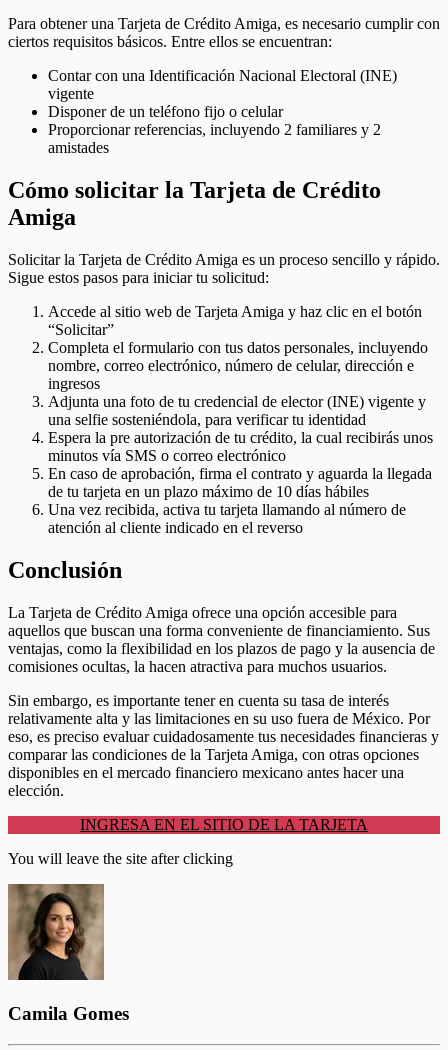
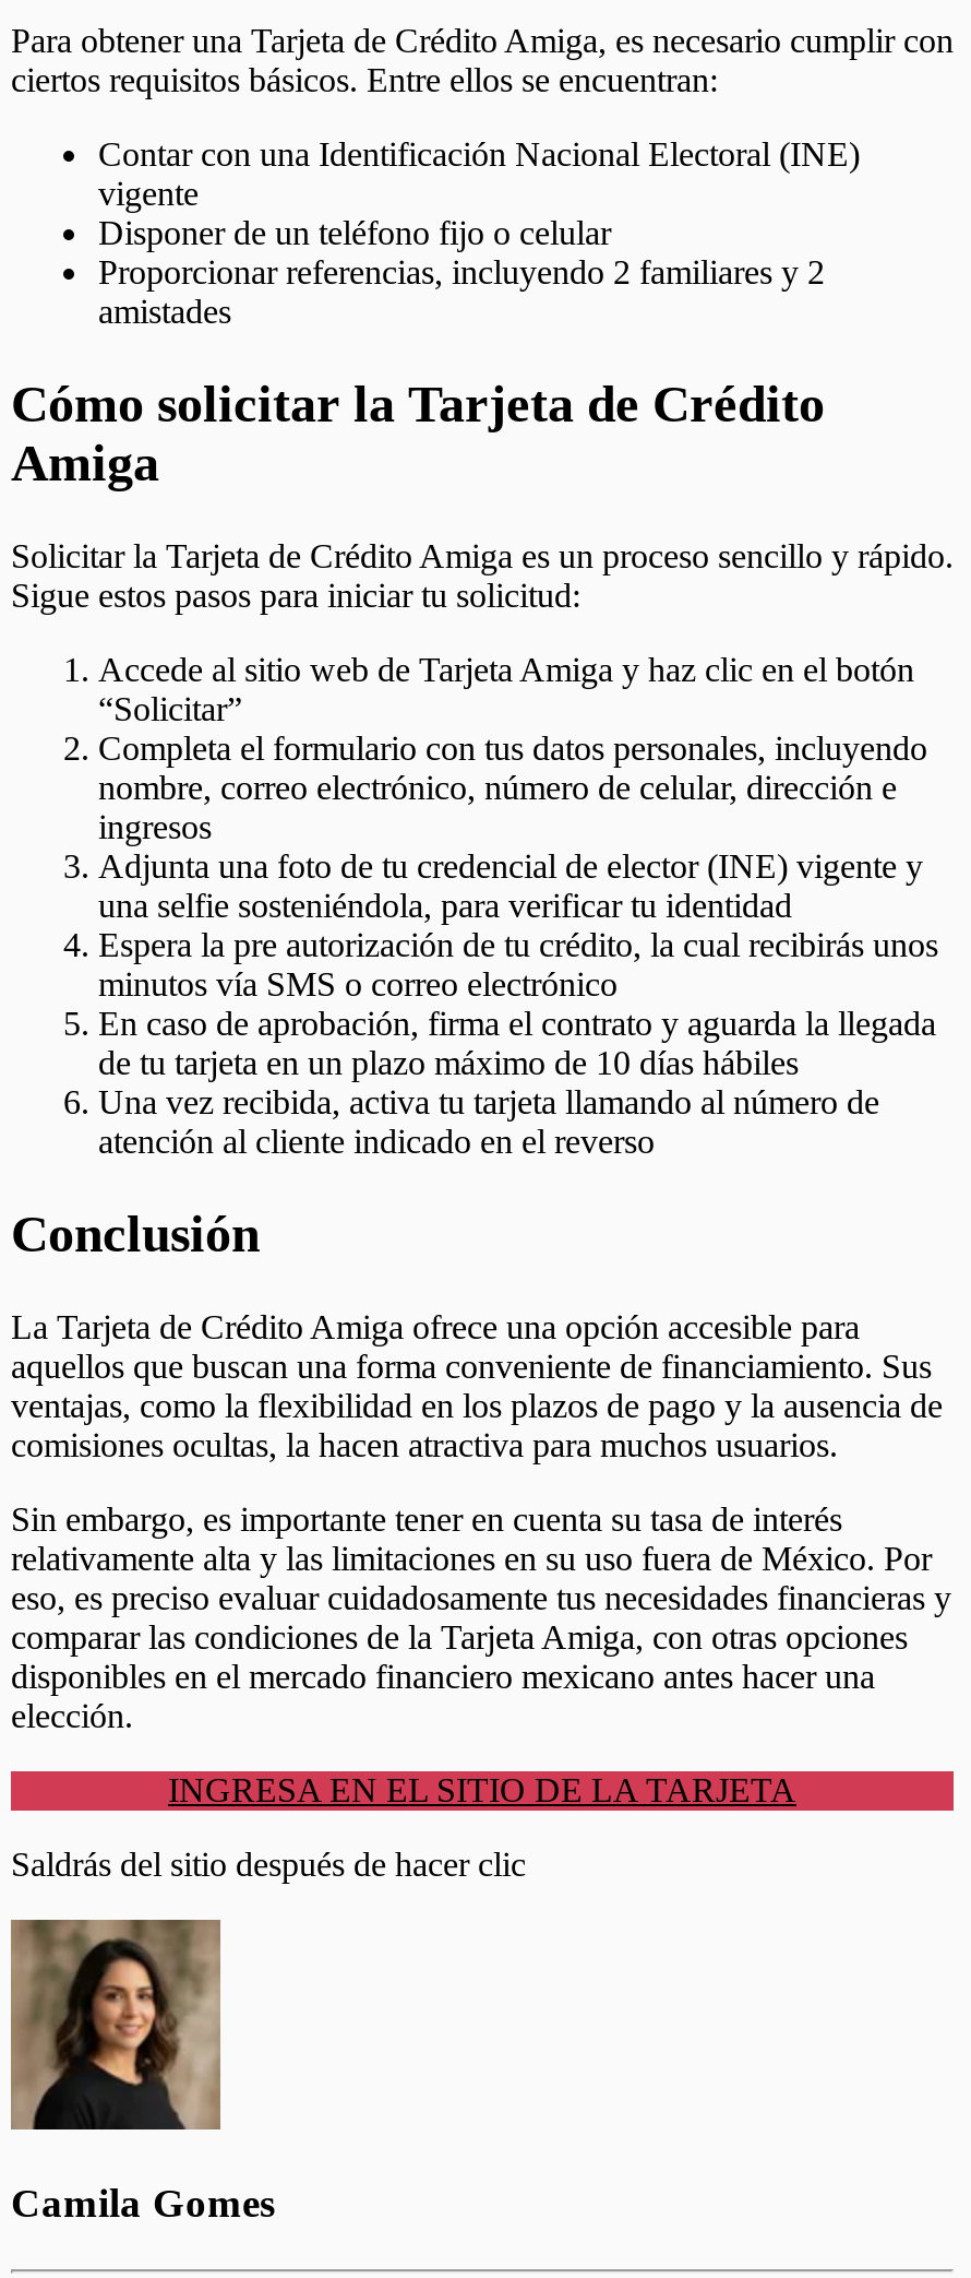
[8,850,233,867] You will leave the site after clicking -> [11,1846,526,1883] Saldrás del sitio después de hacer clic

